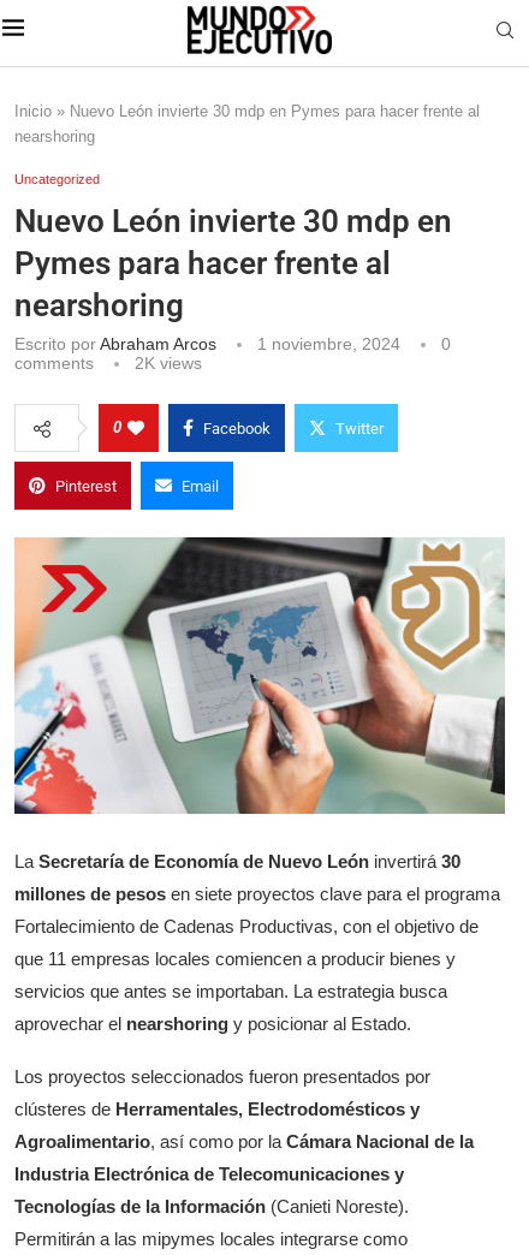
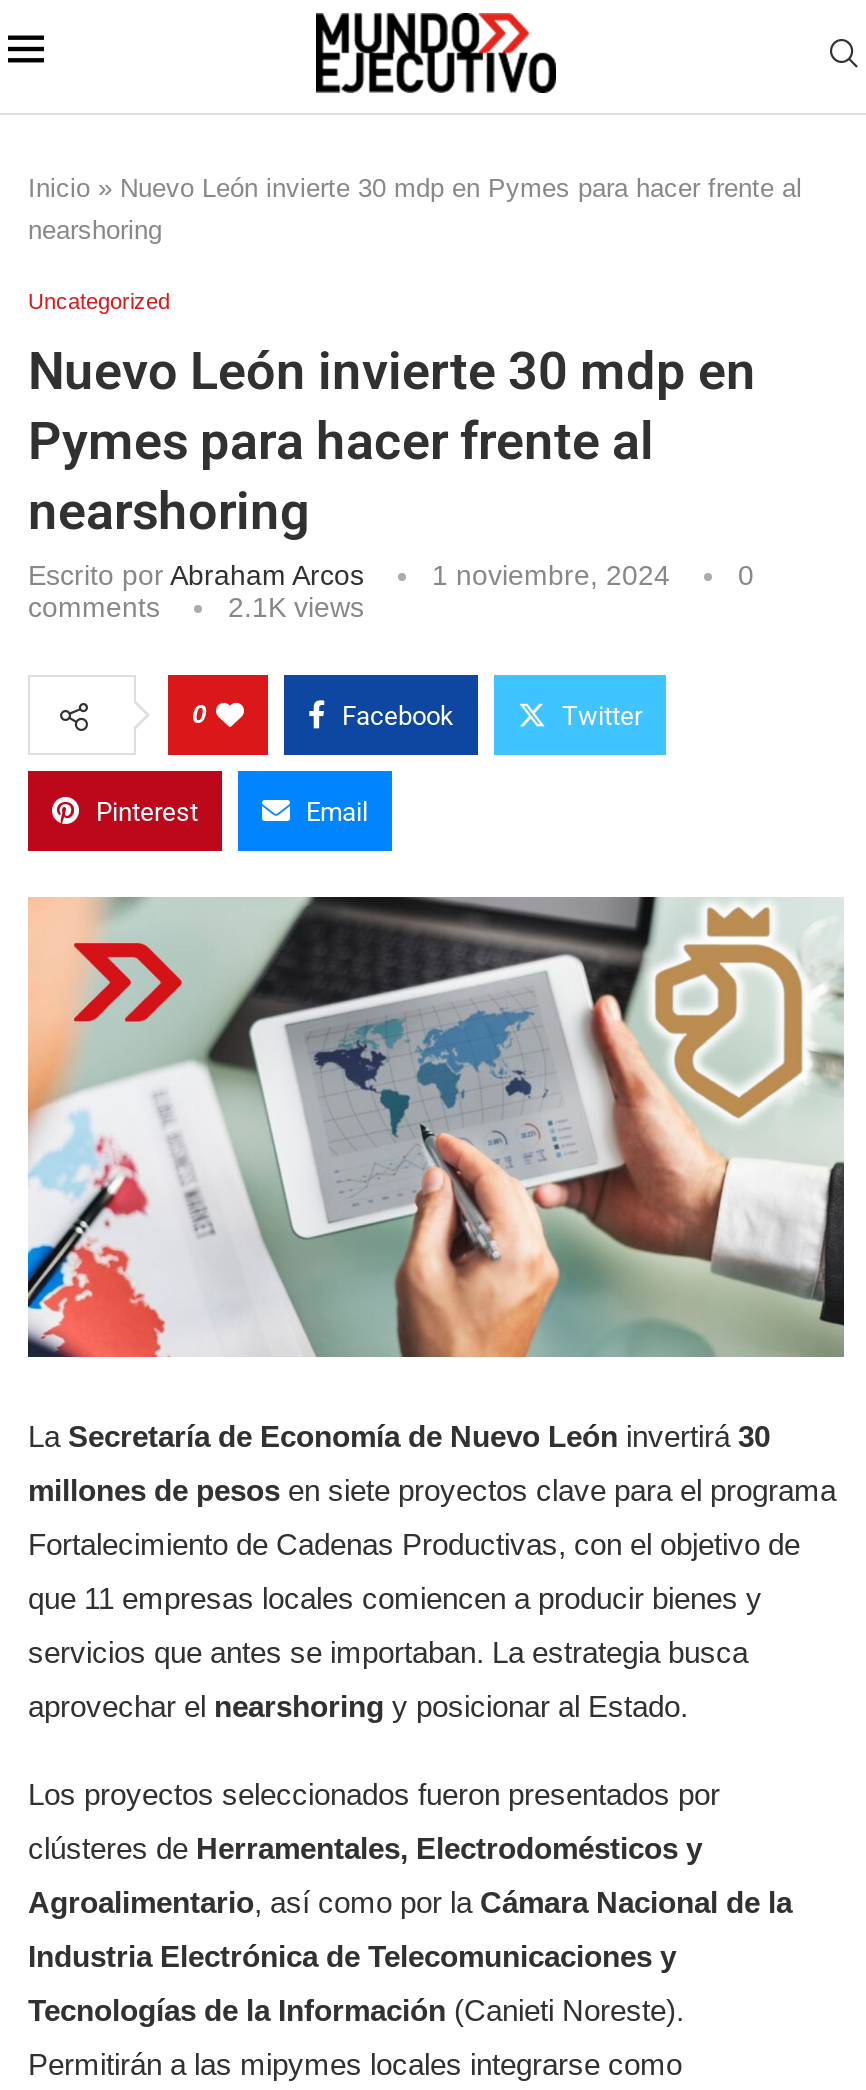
[135,353,202,373] 2K views -> [228,591,364,623] 2.1K views

